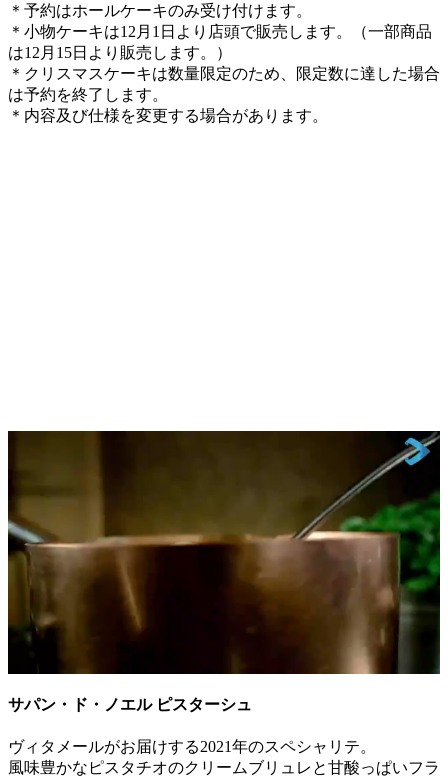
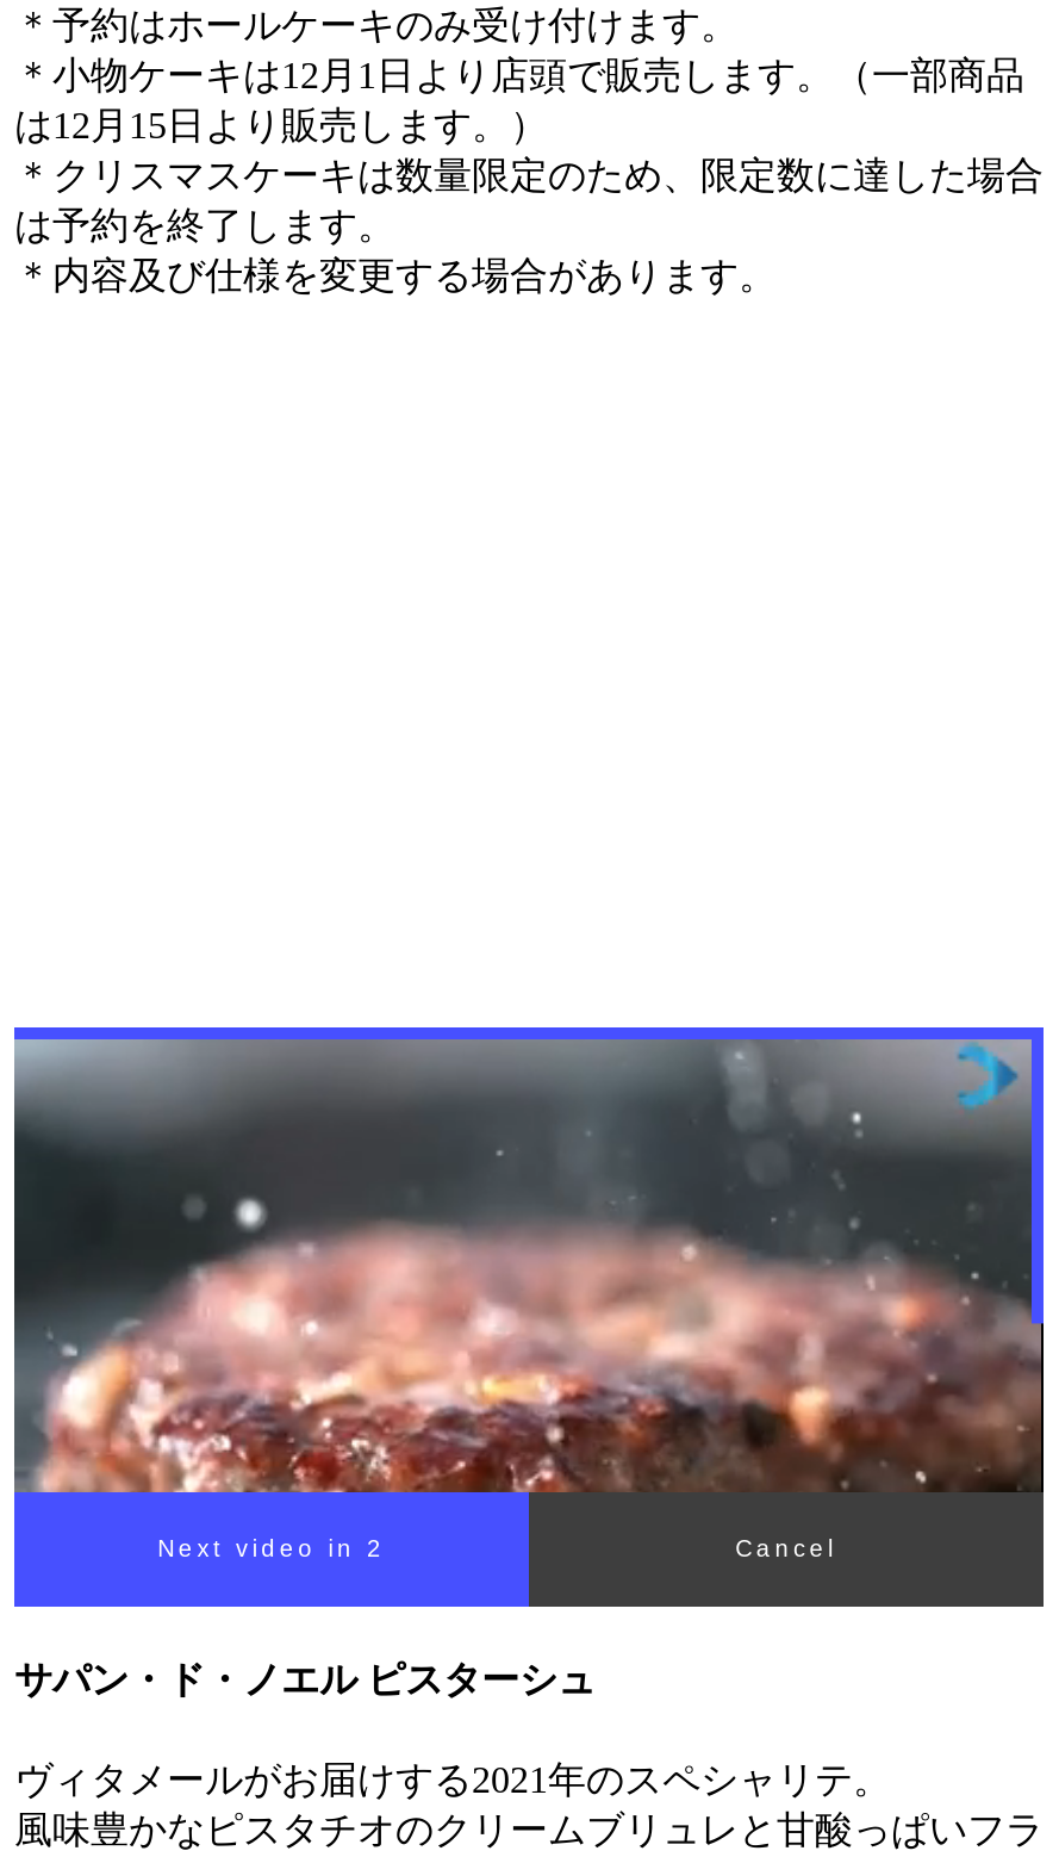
[7,430,441,675] [image] -> [12,1025,1046,1609] [image]

